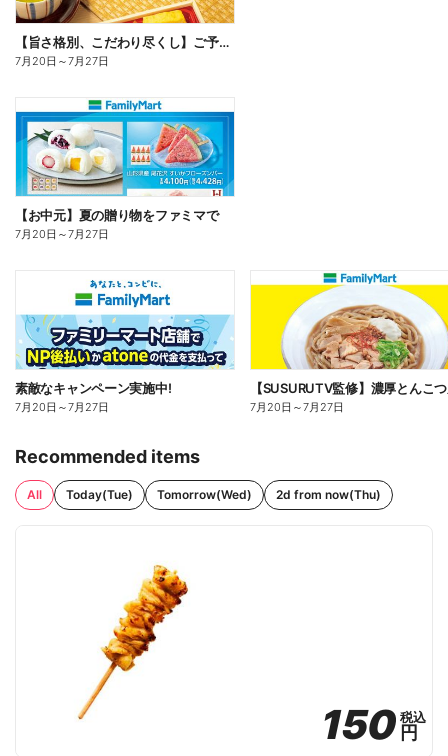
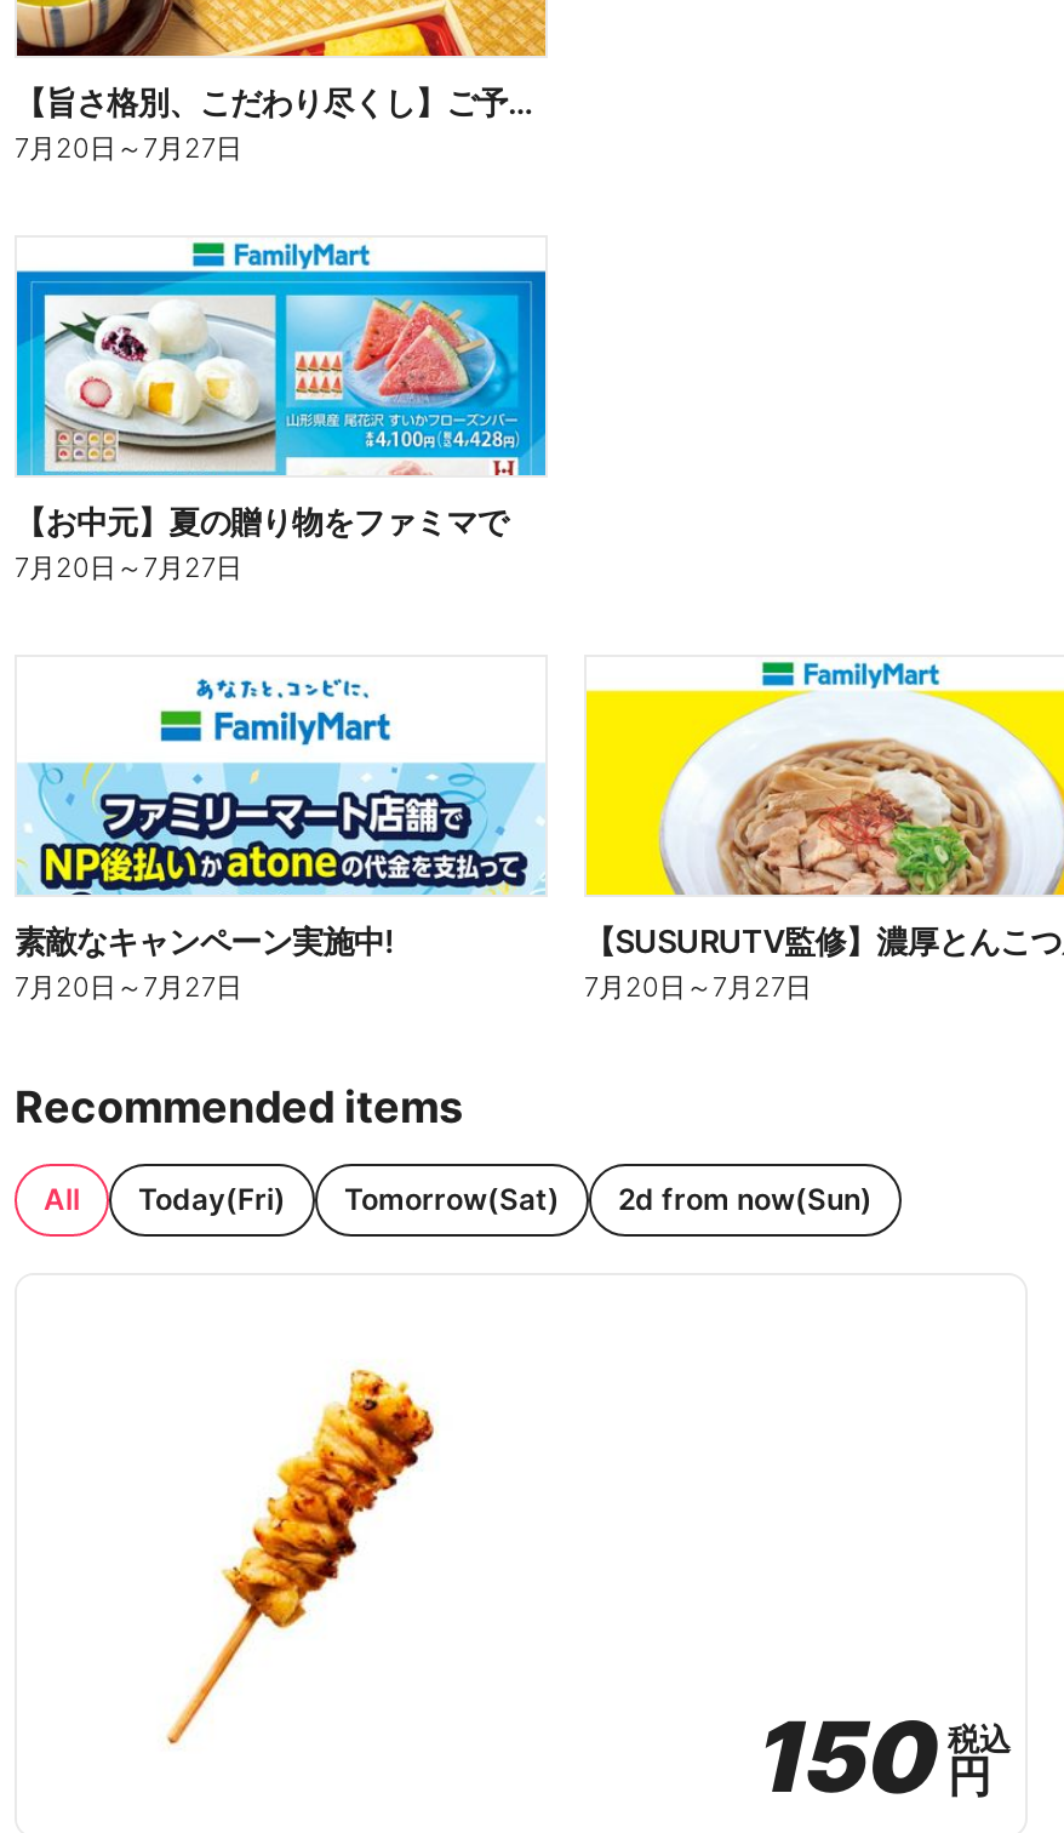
[66,487,381,502] Today(Tue) | Tomorrow(Wed) | 2d from now(Thu) -> [138,1180,873,1216] Today(Fri) | Tomorrow(Sat) | 2d from now(Sun)

